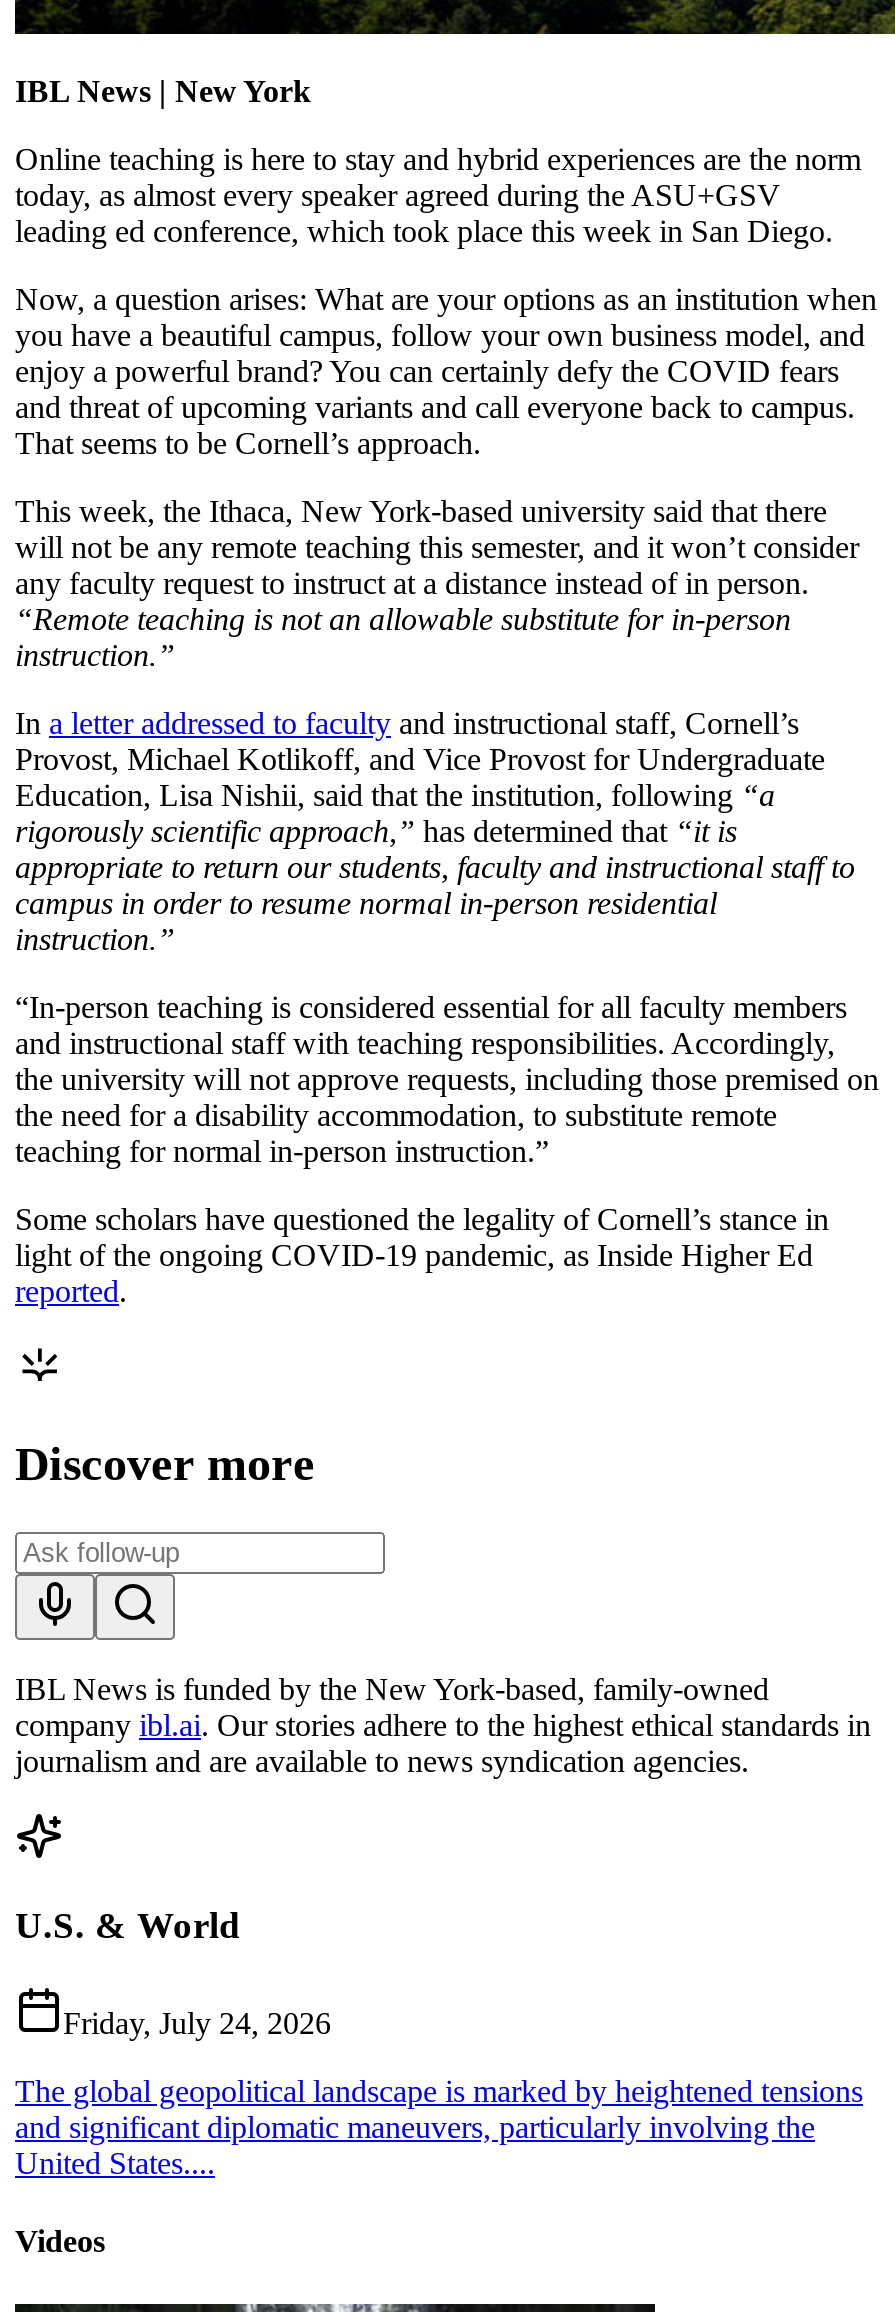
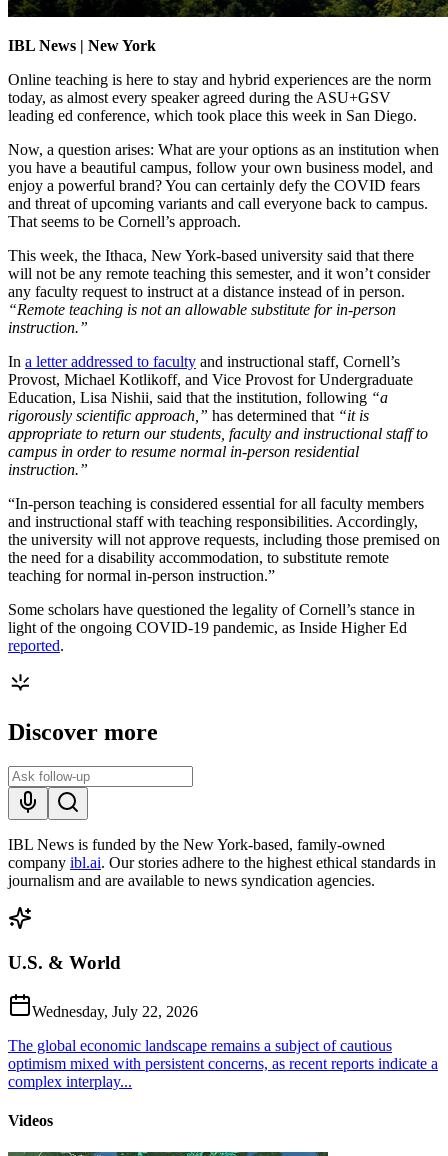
[63,2006,331,2040] Friday, July 24, 2026 -> [32,1003,198,1020] Wednesday, July 22, 2026
[15,2074,863,2180] The global geopolitical landscape is marked by heightened tensions | and significant diplomatic maneuvers, particularly involving the | United States.... -> [8,1037,438,1090] The global economic landscape remains a subject of cautious | optimism mixed with persistent concerns, as recent reports indicate a | complex interplay...

